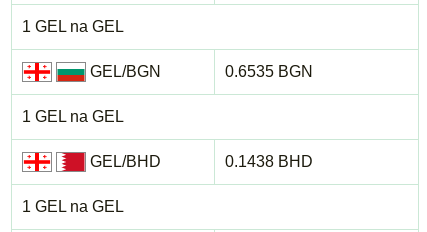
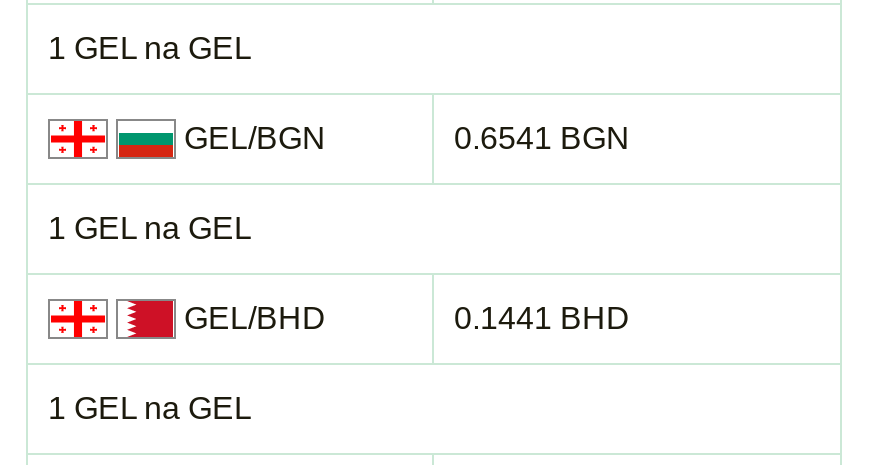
[225,63,313,80] 0.6535 BGN -> [454,121,630,155] 0.6541 BGN
[225,153,313,170] 0.1438 BHD -> [454,301,630,335] 0.1441 BHD

